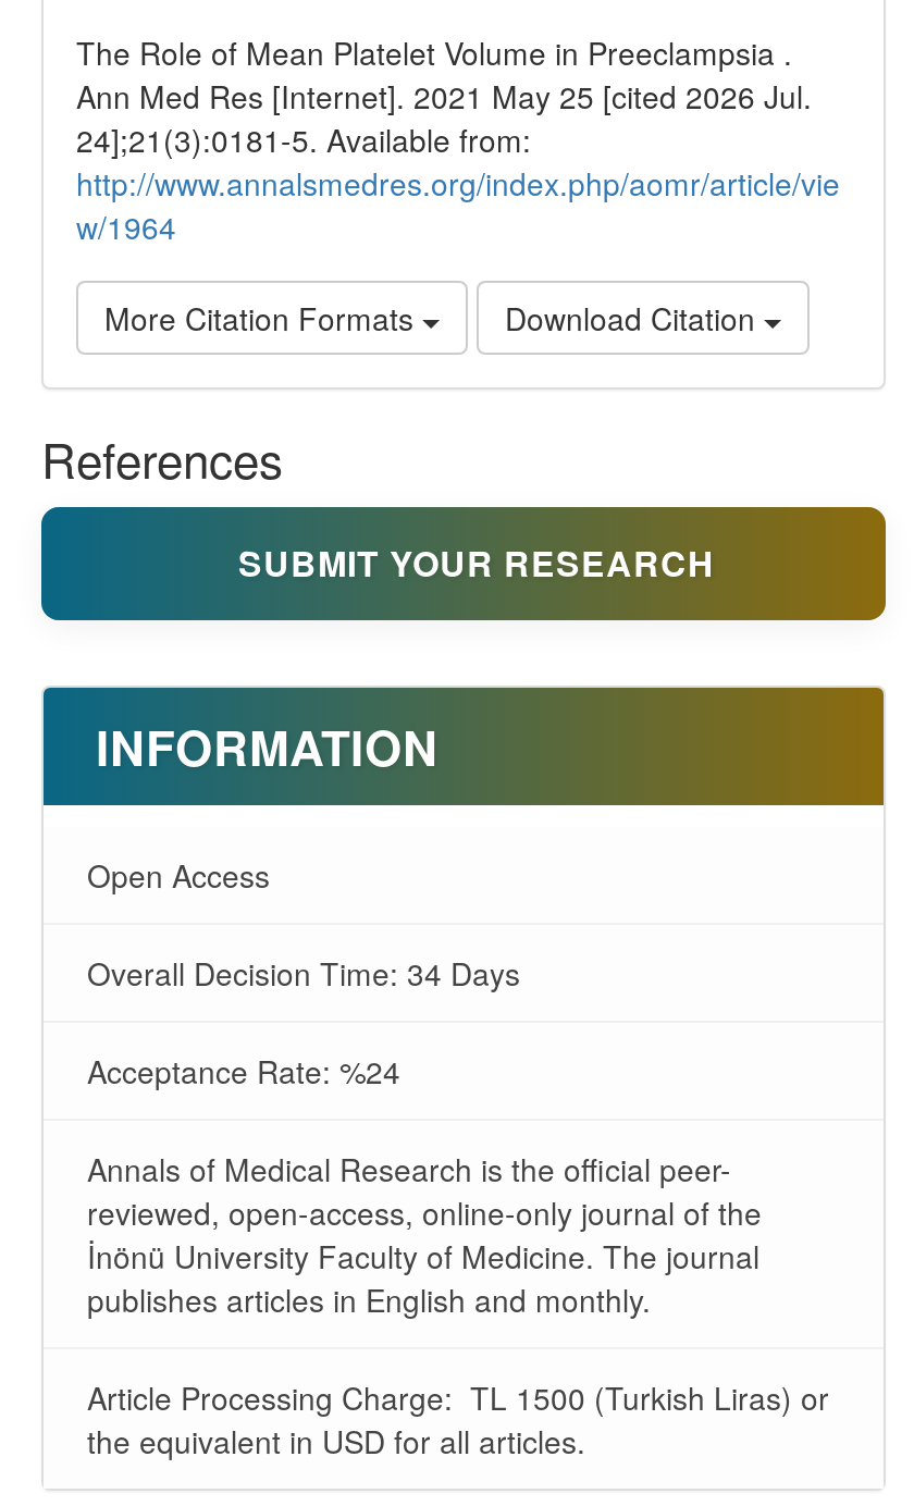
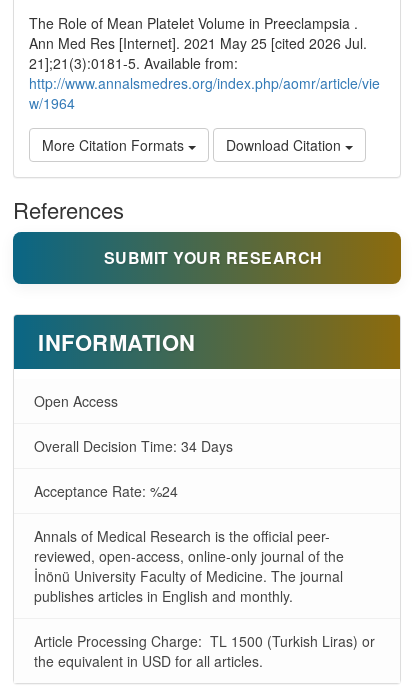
[76,118,531,162] 24];21(3):0181-5. Available from: -> [29,53,238,73] 21];21(3):0181-5. Available from:

